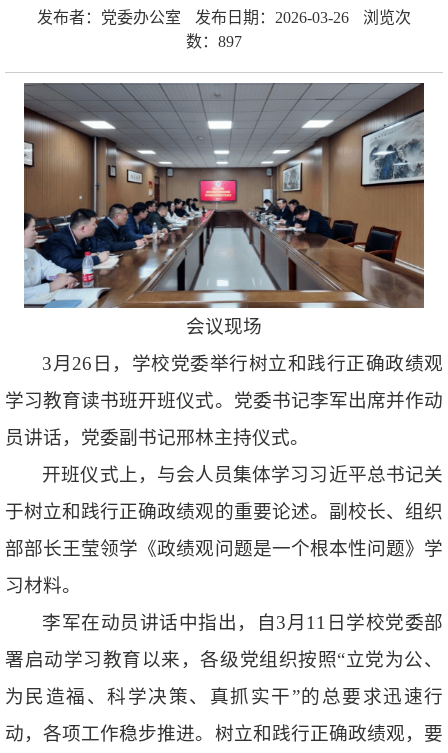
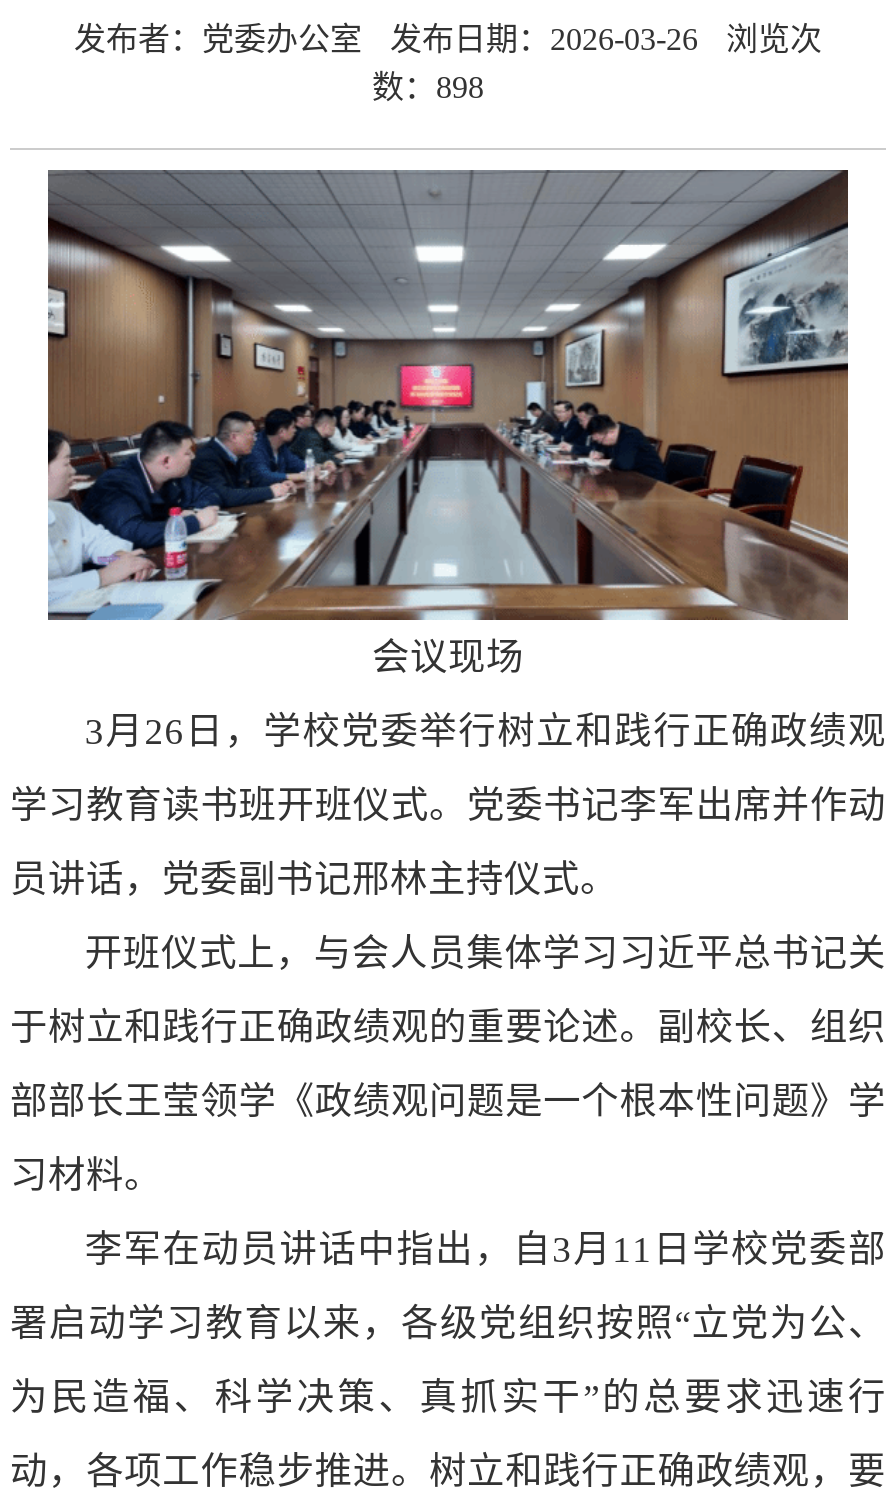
[186,33,242,50] 数：897 -> [372,69,484,103] 数：898

